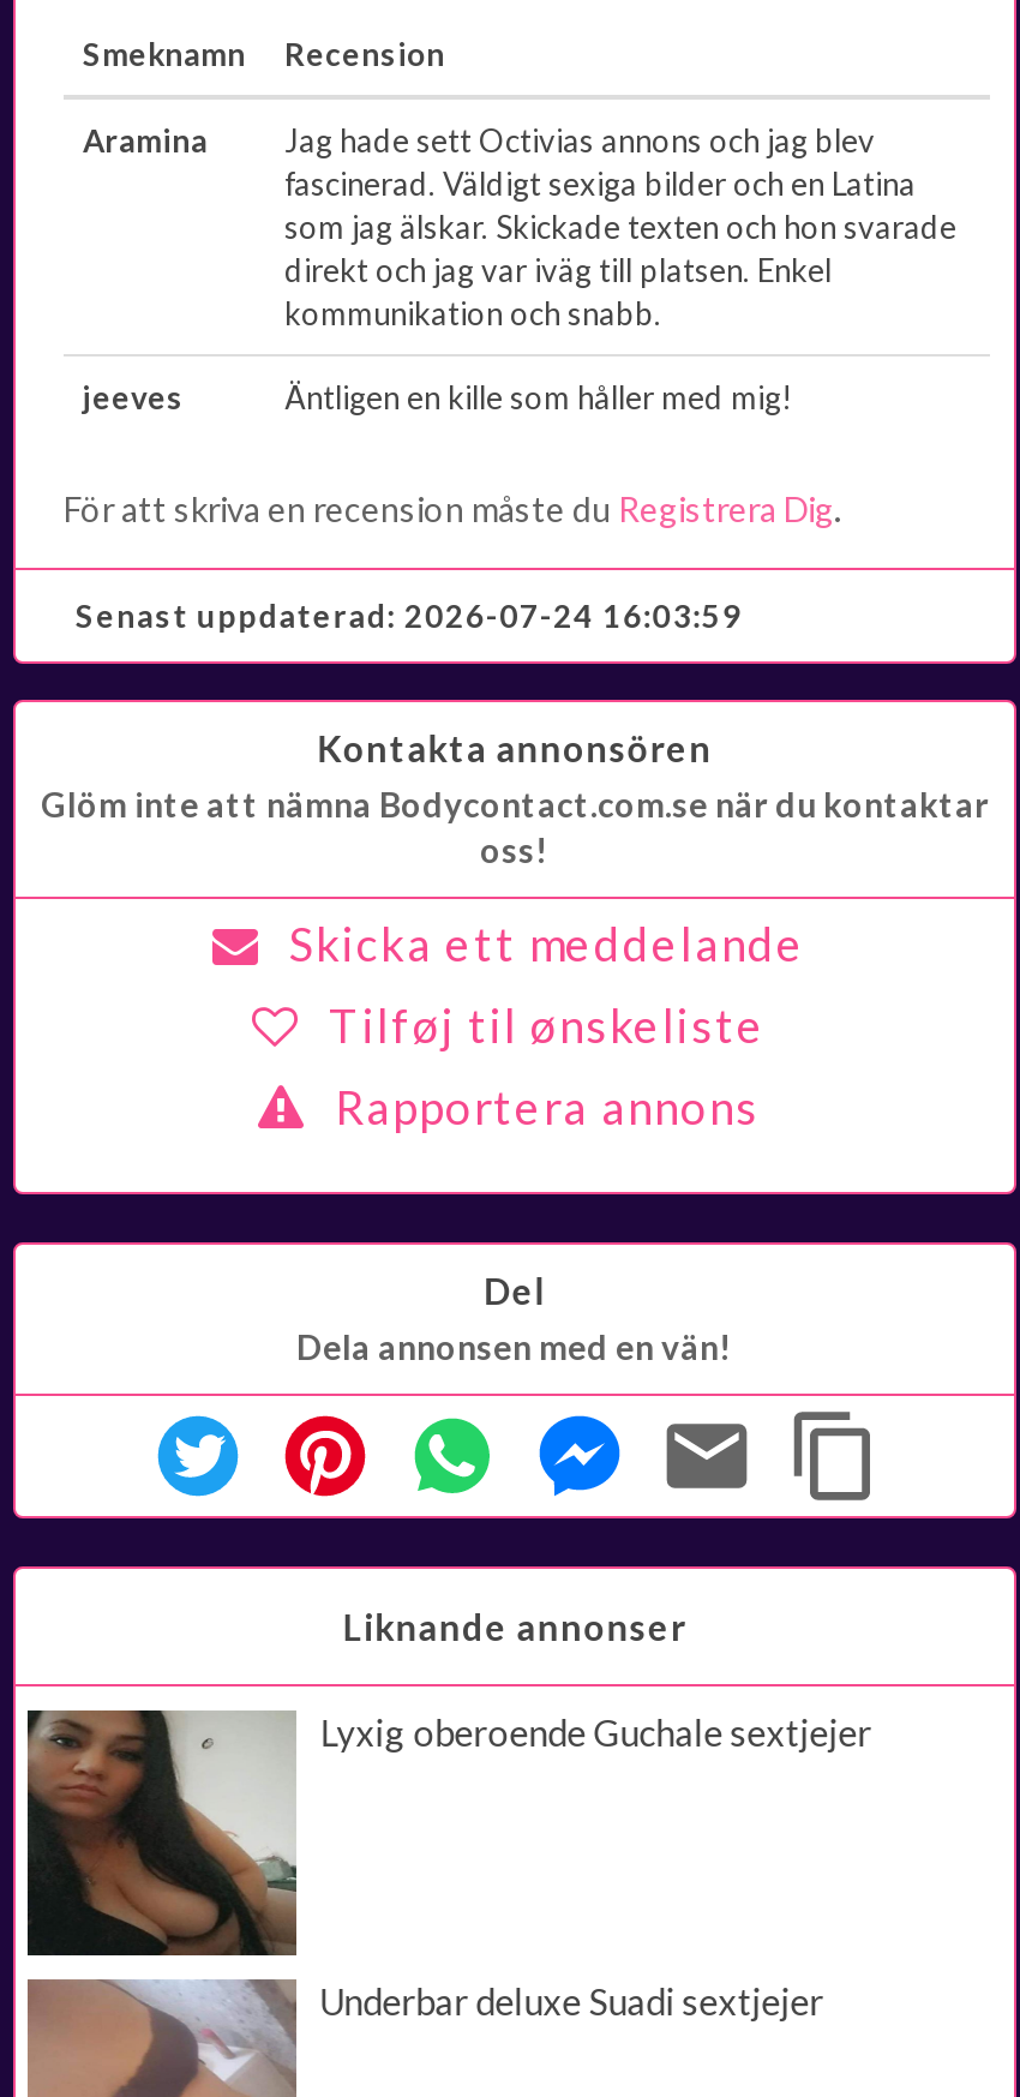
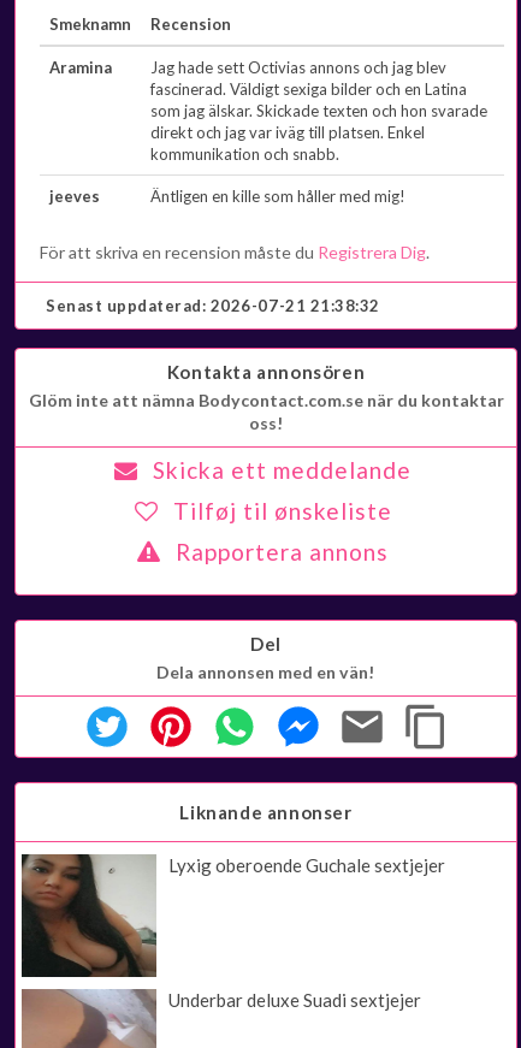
[76,597,742,635] Senast uppdaterad: 2026-07-24 16:03:59 -> [46,296,380,315] Senast uppdaterad: 2026-07-21 21:38:32

